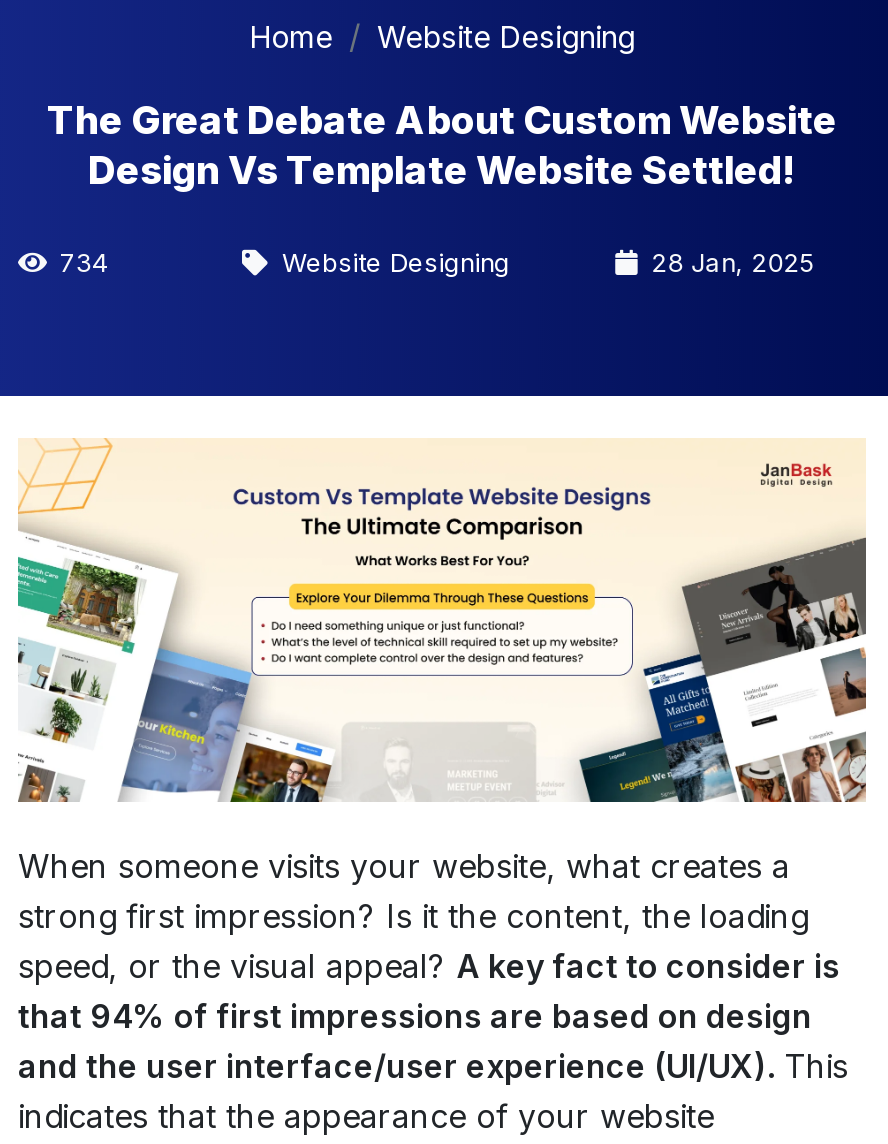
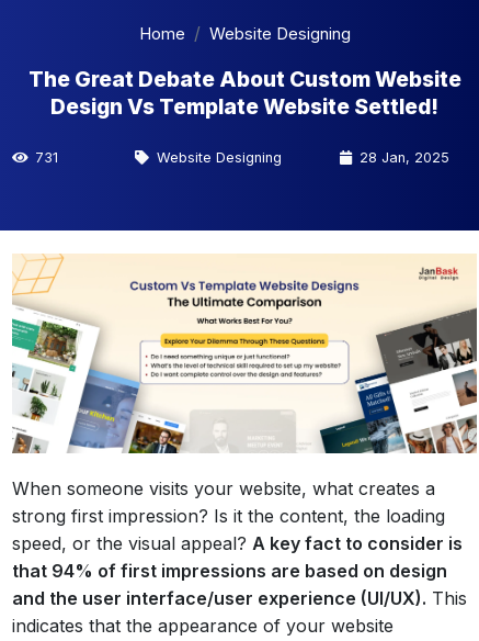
[60,248,108,278] 734 -> [35,149,58,166] 731

